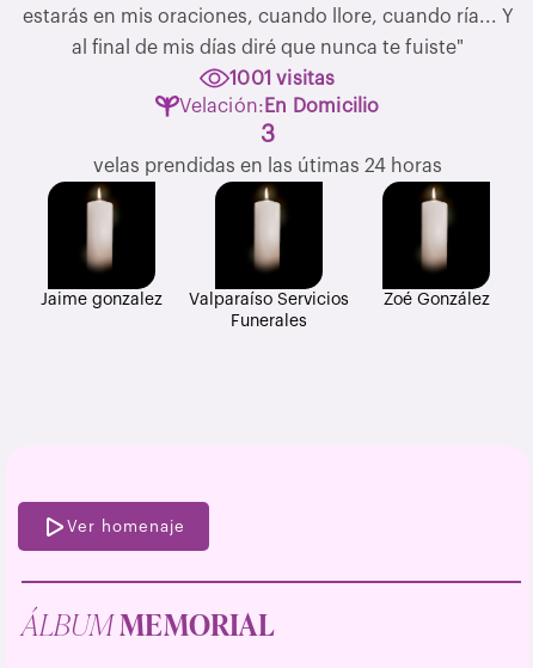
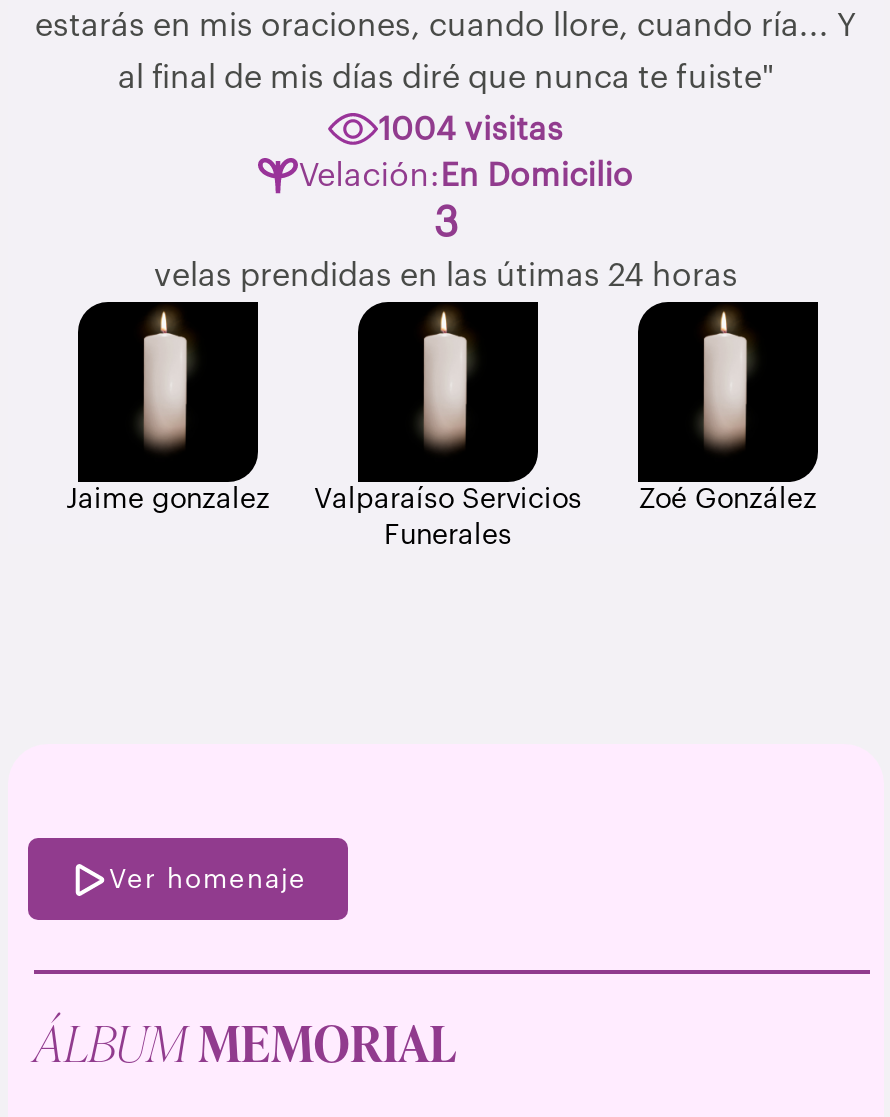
[230,69,335,88] 1001 visitas -> [379,113,563,145] 1004 visitas

